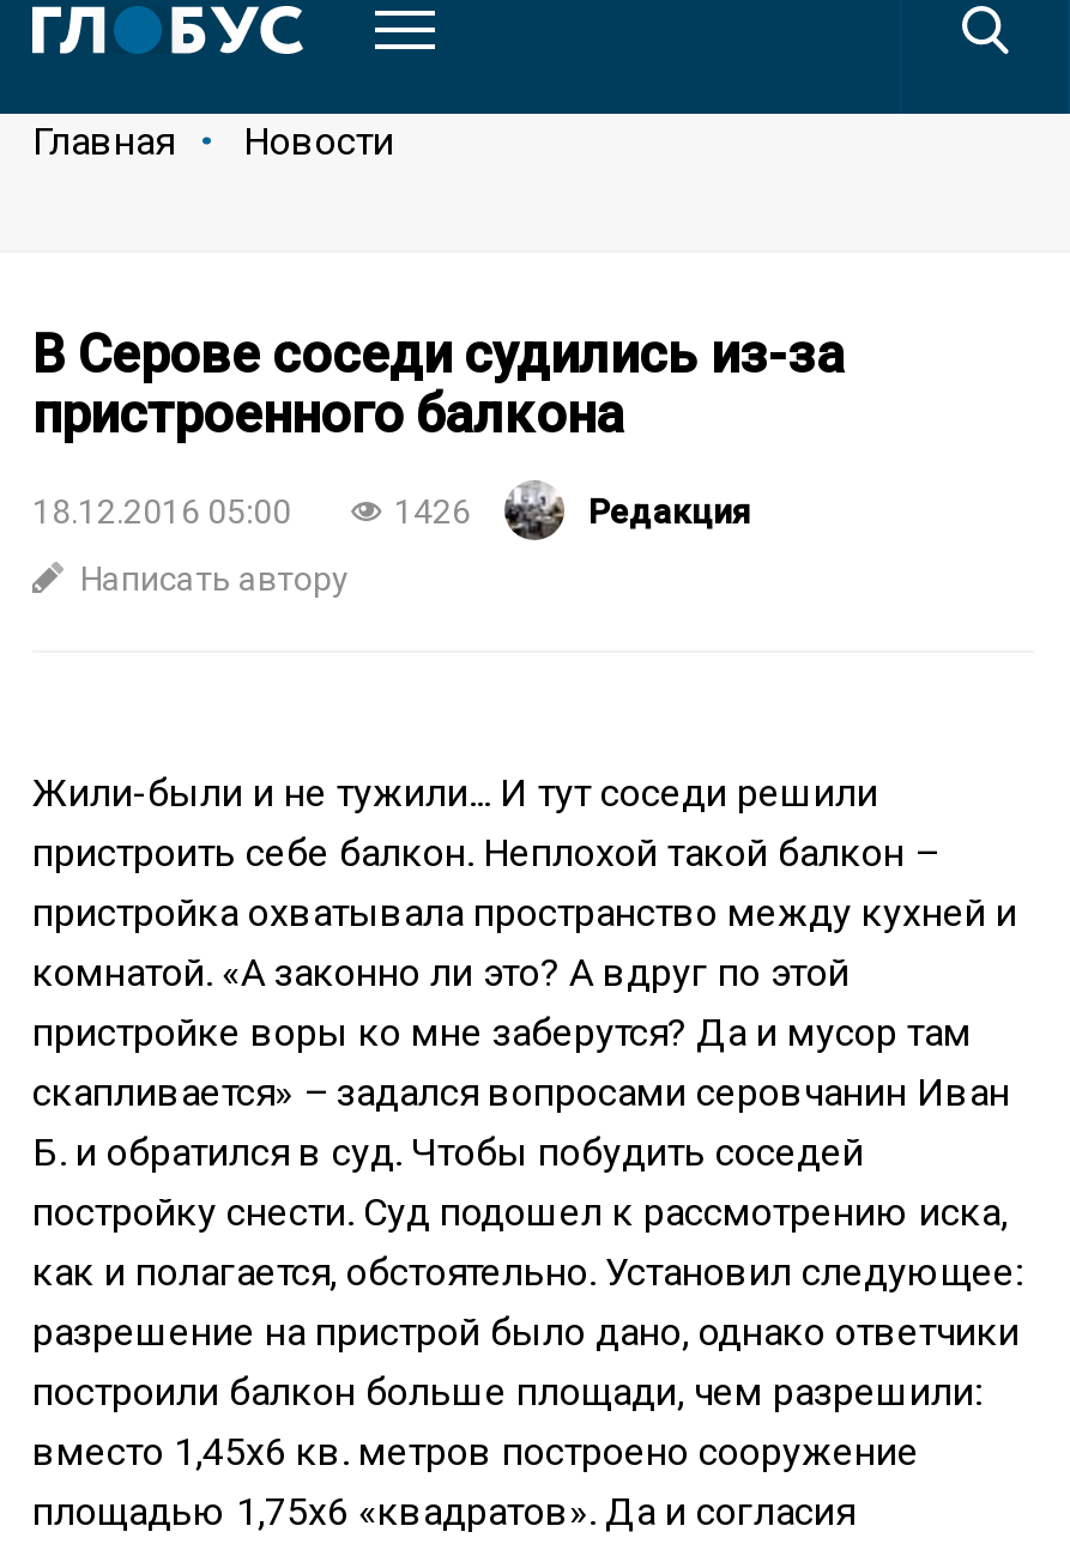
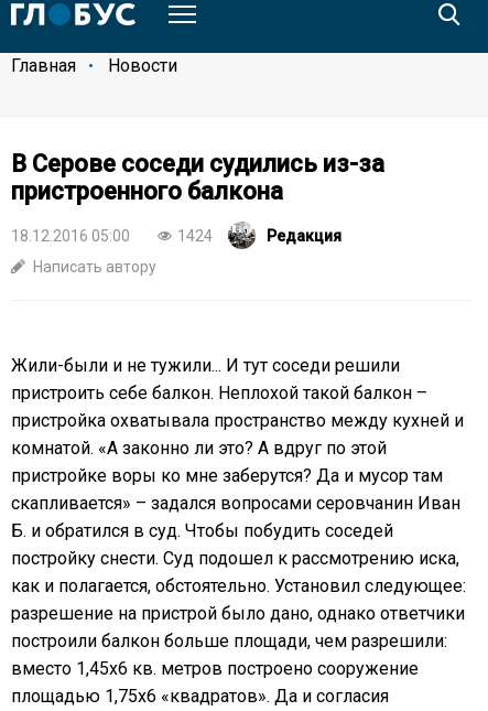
[394,493,471,531] 1426 -> [177,227,213,245] 1424

